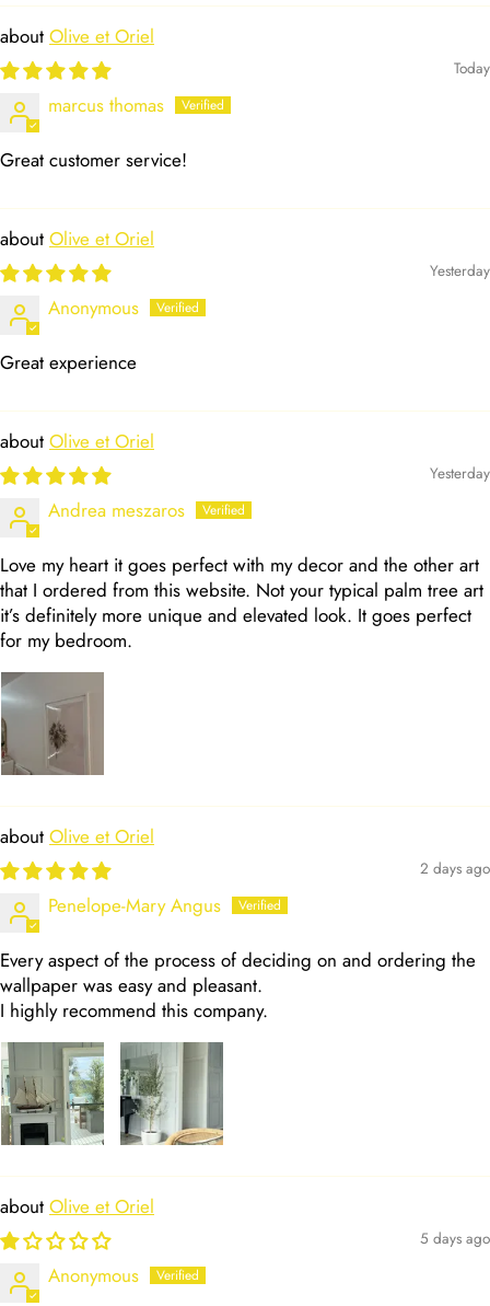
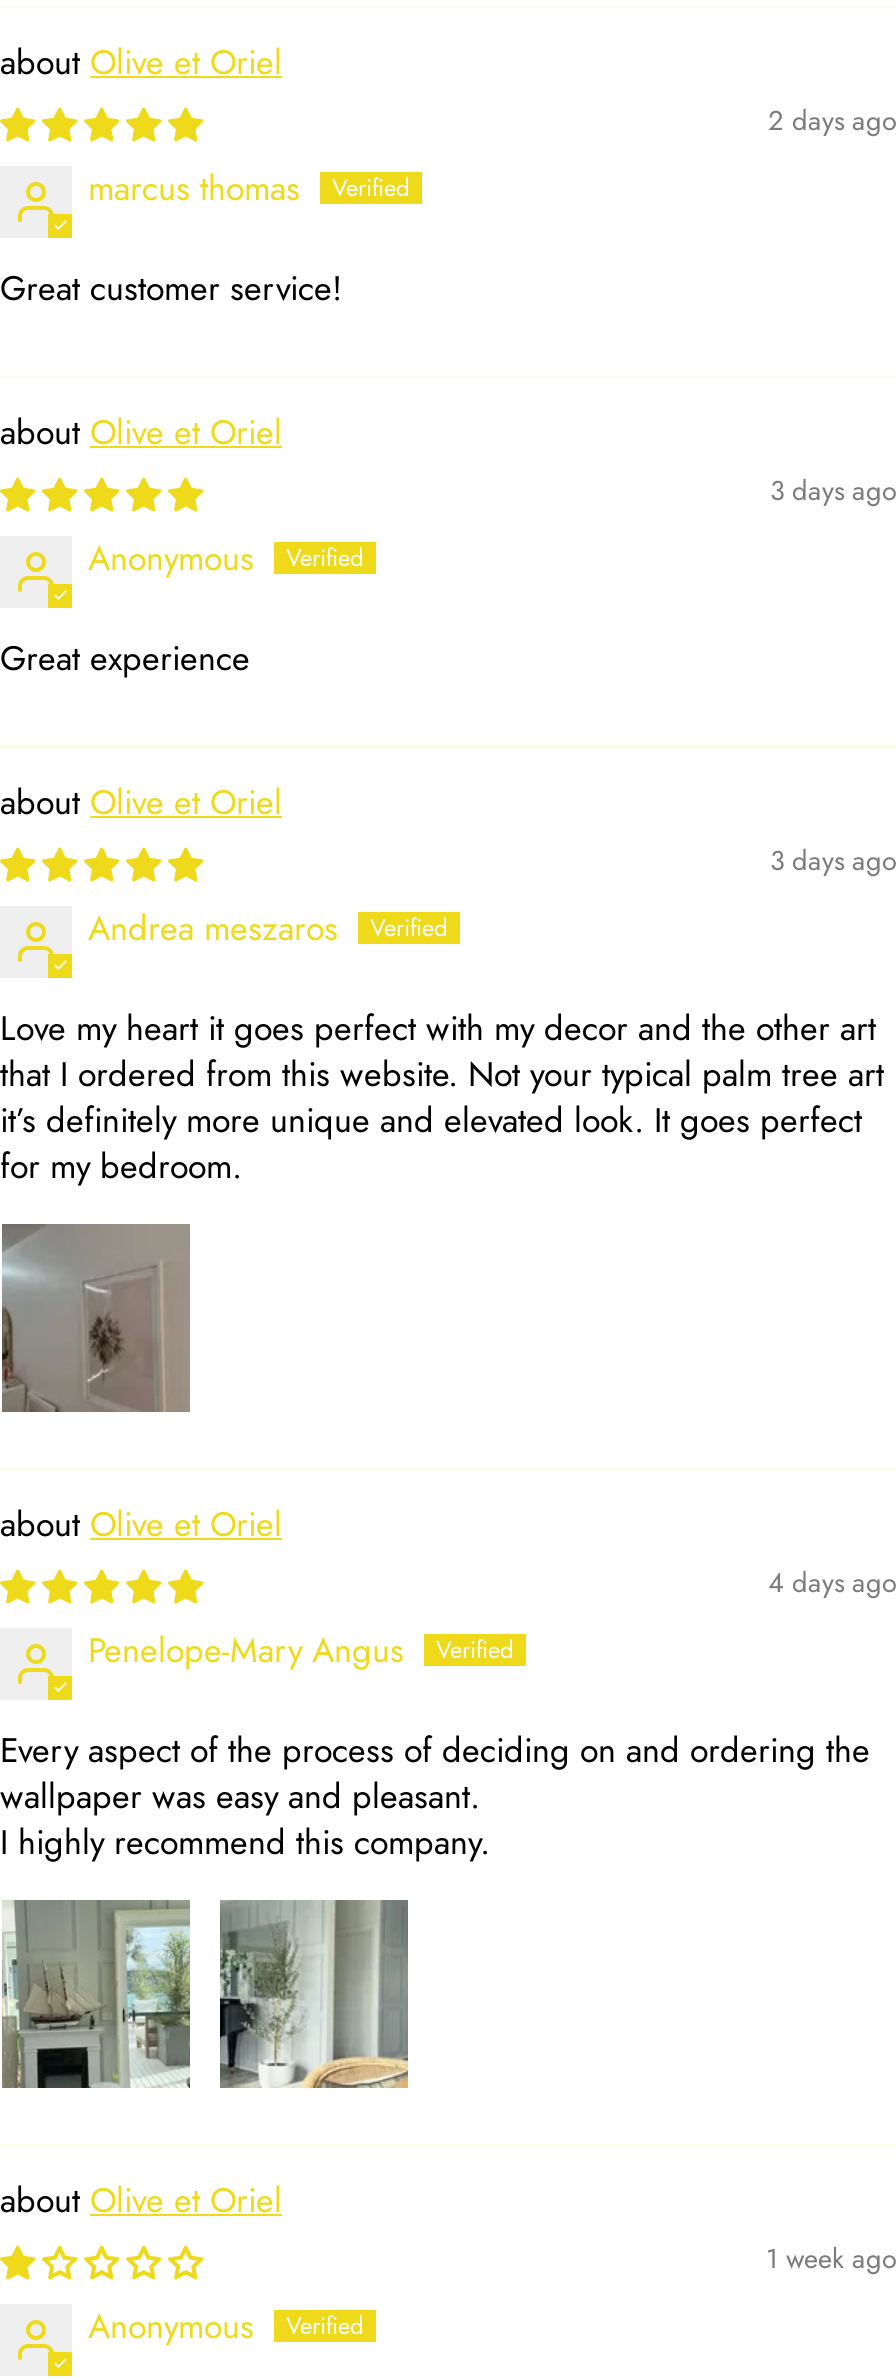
[454,57,490,79] Today -> [768,101,896,141] 2 days ago
[430,260,490,282] Yesterday -> [770,471,896,511] 3 days ago
[430,462,490,484] Yesterday -> [770,841,896,881] 3 days ago
[420,857,490,879] 2 days ago -> [768,1563,896,1603] 4 days ago
[420,1228,490,1249] 5 days ago -> [766,2239,896,2279] 1 week ago

